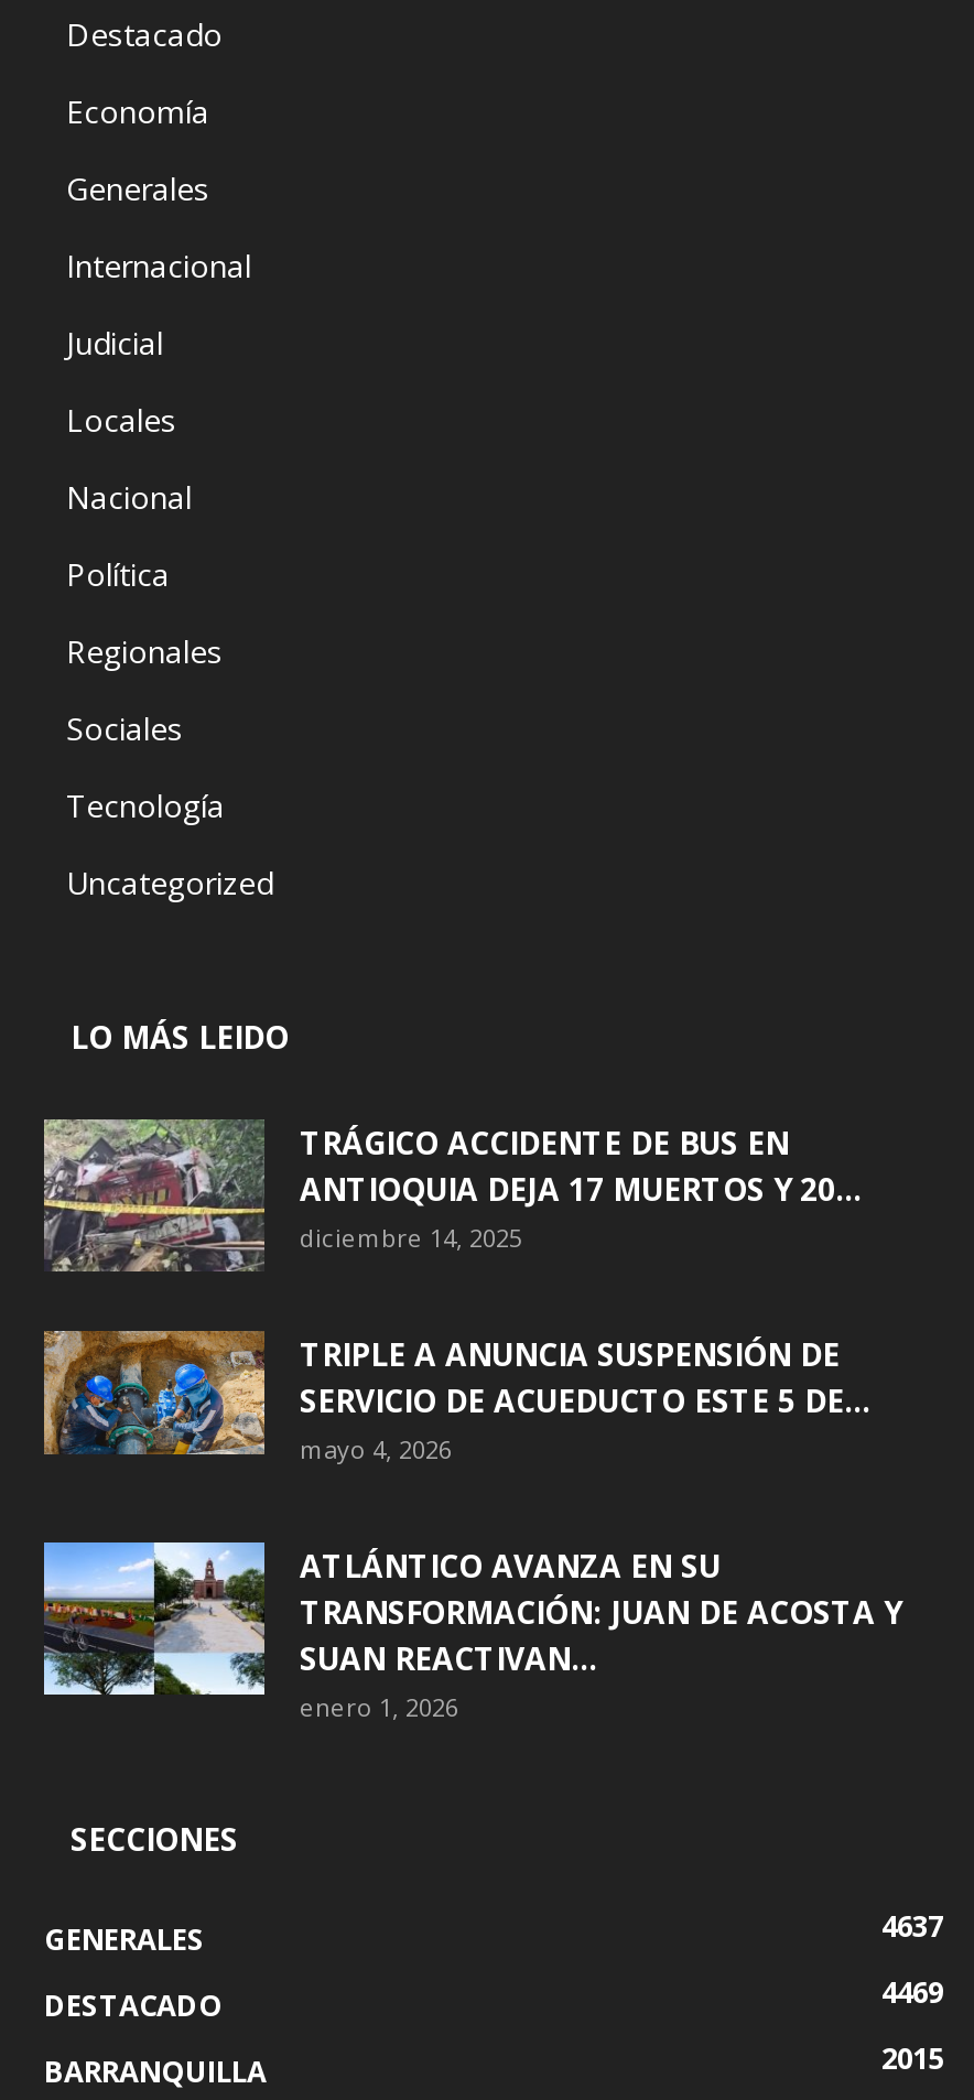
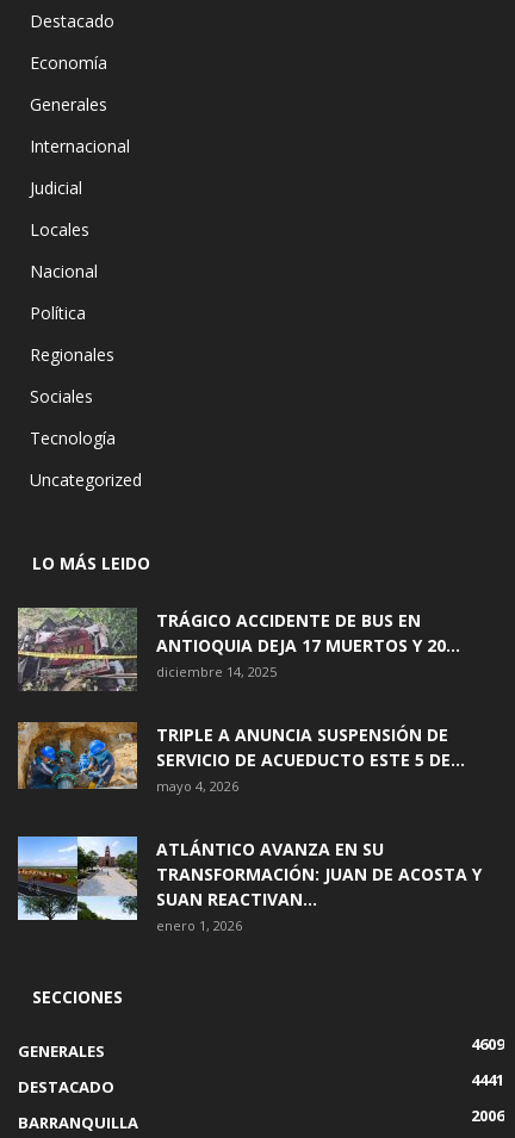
[881,1906,943,1946] 4637 -> [471,1033,504,1055] 4609
[881,1972,943,2012] 4469 -> [471,1069,504,1090] 4441
[881,2038,943,2078] 2015 -> [471,1105,504,1126] 2006

